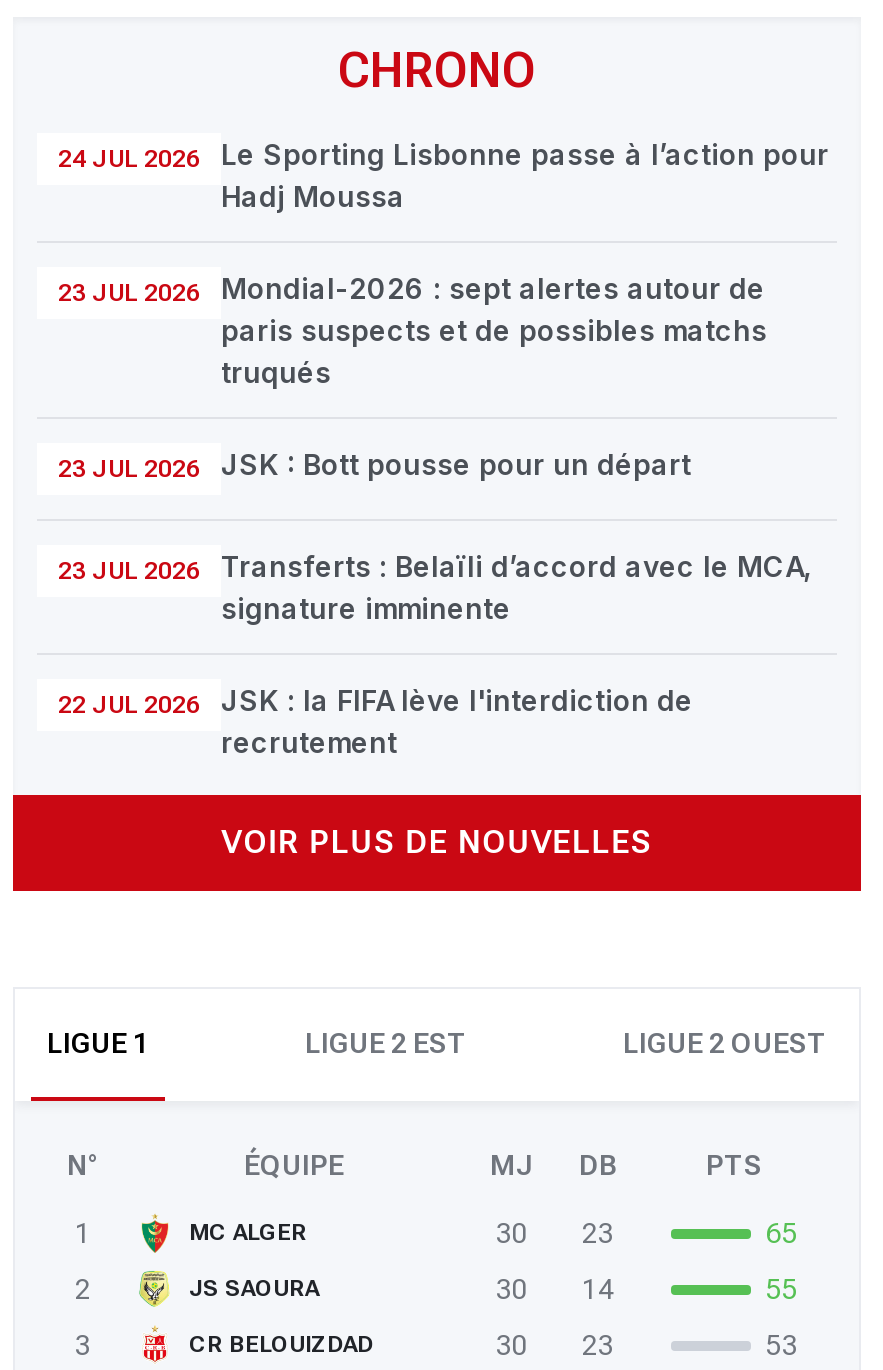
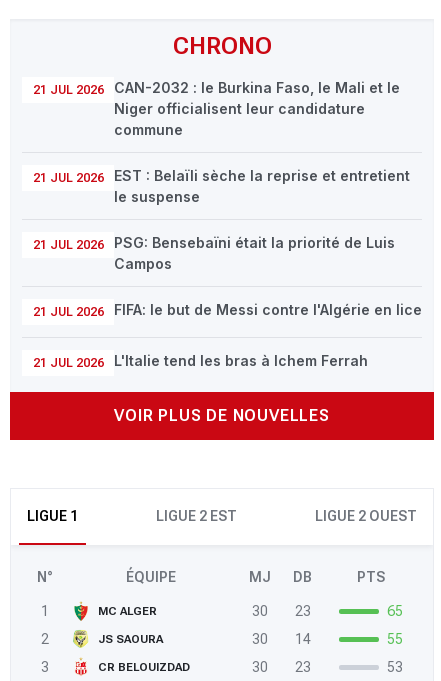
[58,137,829,213] 24 JUL 2026 | Le Sporting Lisbonne passe à l’action pour | Hadj Moussa -> [32,79,400,138] 21 JUL 2026 | CAN-2032 : le Burkina Faso, le Mali et le | Niger officialisent leur candidature | commune
[58,271,767,389] 23 JUL 2026 | Mondial-2026 : sept alertes autour de | paris suspects et de possibles matchs | truqués -> [32,167,410,205] 21 JUL 2026 | EST : Belaïli sèche la reprise et entretient | le suspense
[58,447,691,483] 23 JUL 2026 | JSK : Bott pousse pour un départ -> [32,234,395,272] 21 JUL 2026 | PSG: Bensebaïni était la priorité de Luis | Campos
[58,549,811,625] 23 JUL 2026 | Transferts : Belaïli d’accord avec le MCA, | signature imminente -> [32,301,422,319] 21 JUL 2026 | FIFA: le but de Messi contre l'Algérie en lice
[58,683,693,759] 22 JUL 2026 | JSK : la FIFA lève l'interdiction de | recrutement -> [32,352,368,370] 21 JUL 2026 | L'Italie tend les bras à Ichem Ferrah

